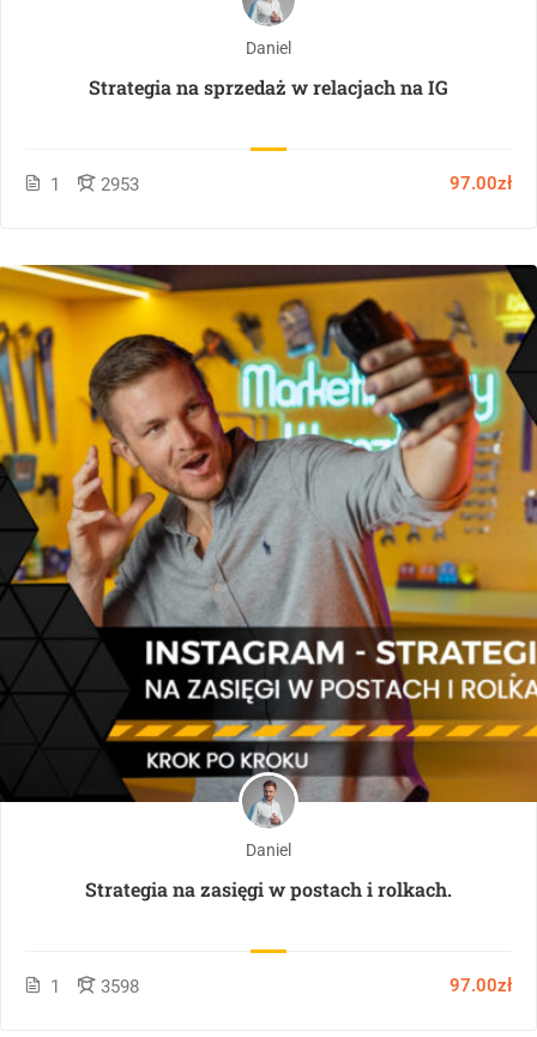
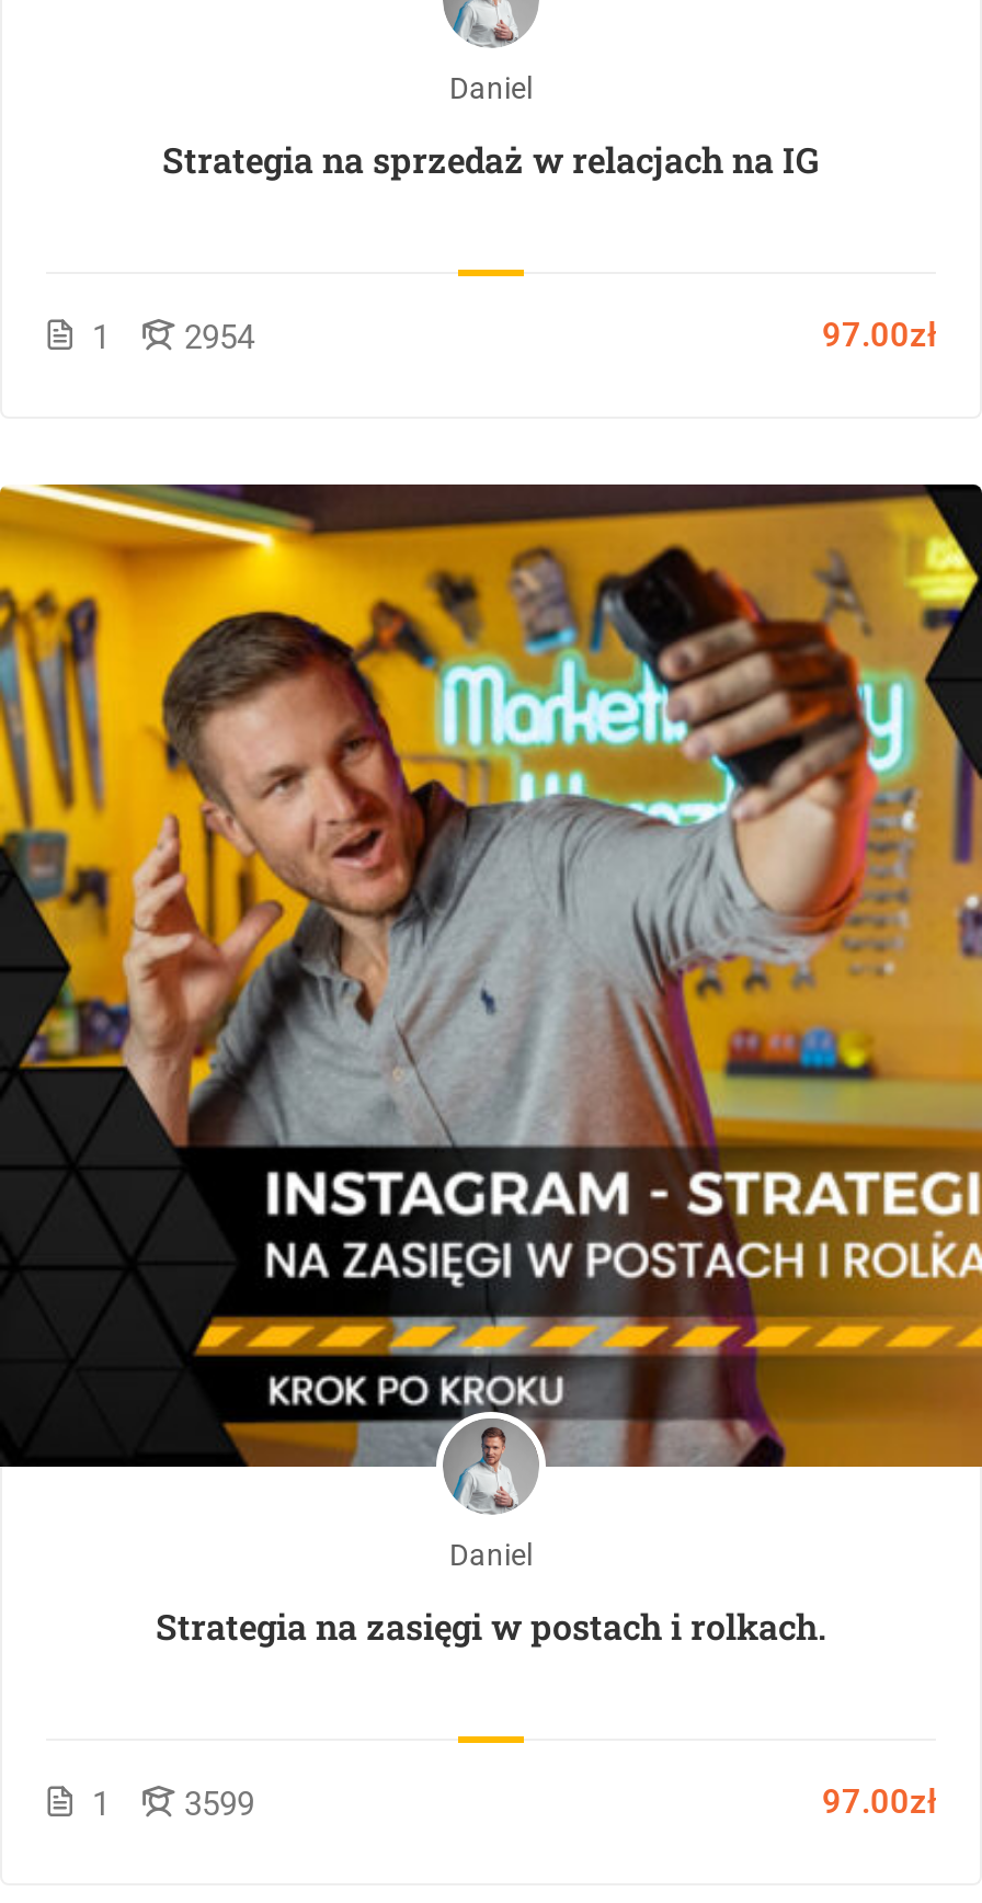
[50,174,139,196] 1 2953 -> [92,318,254,358] 1 2954
[50,976,139,997] 1 3598 -> [92,1785,254,1824] 1 3599

